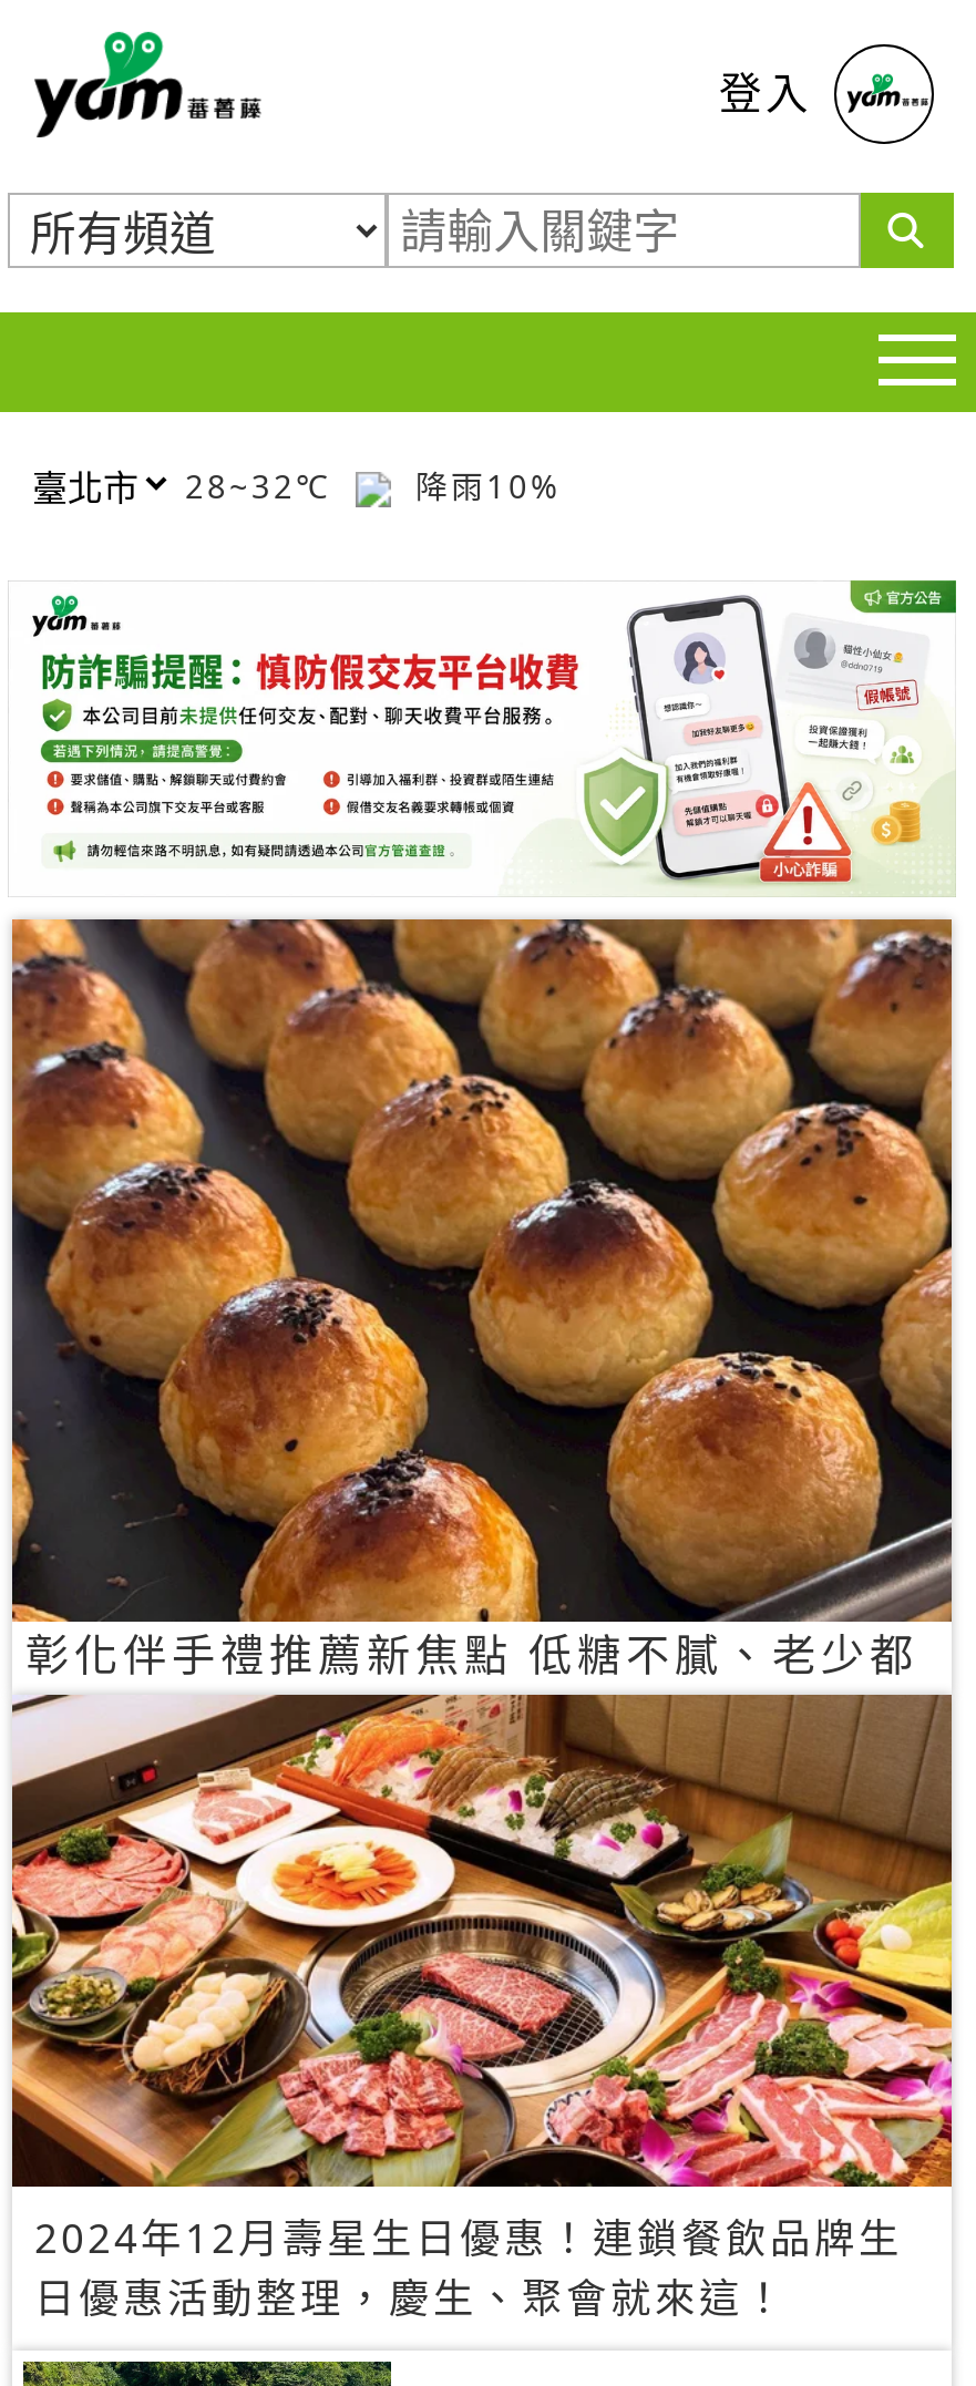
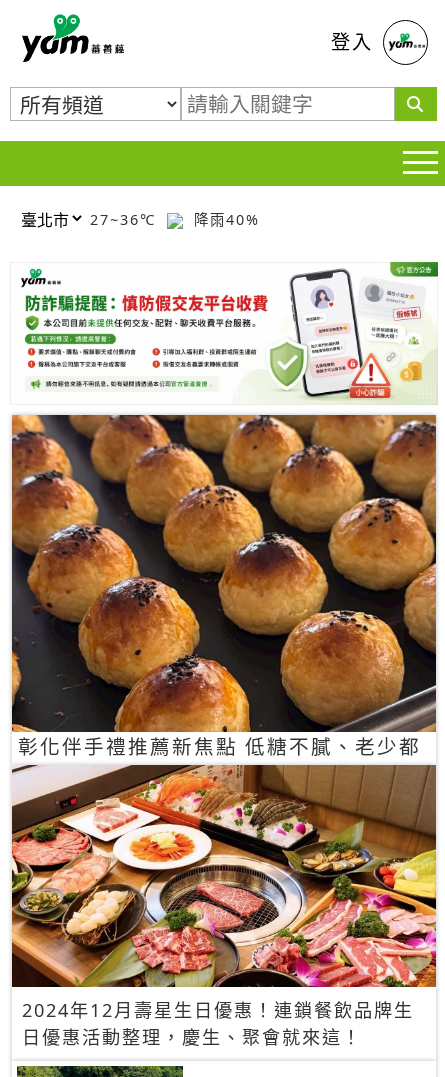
[185,464,345,506] 28~32℃ -> [90,209,162,228] 27~36℃
[402,464,562,506] 降雨10% -> [188,209,260,228] 降雨40%

